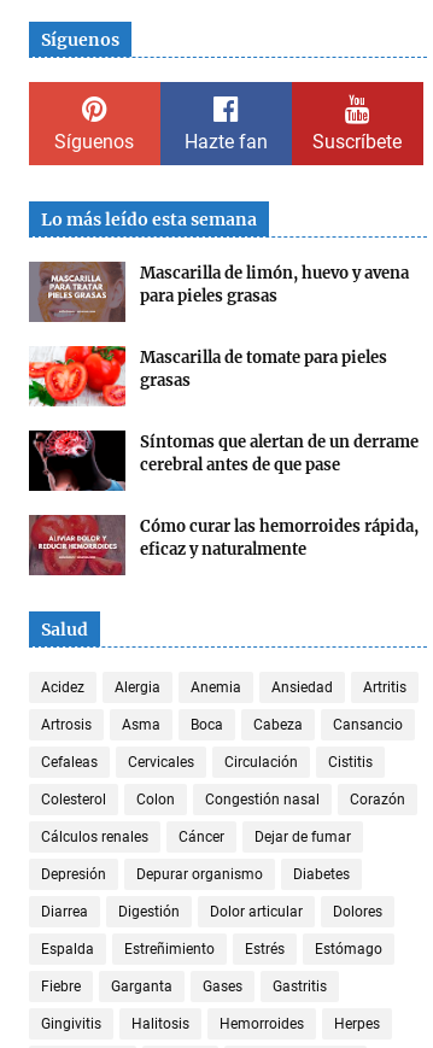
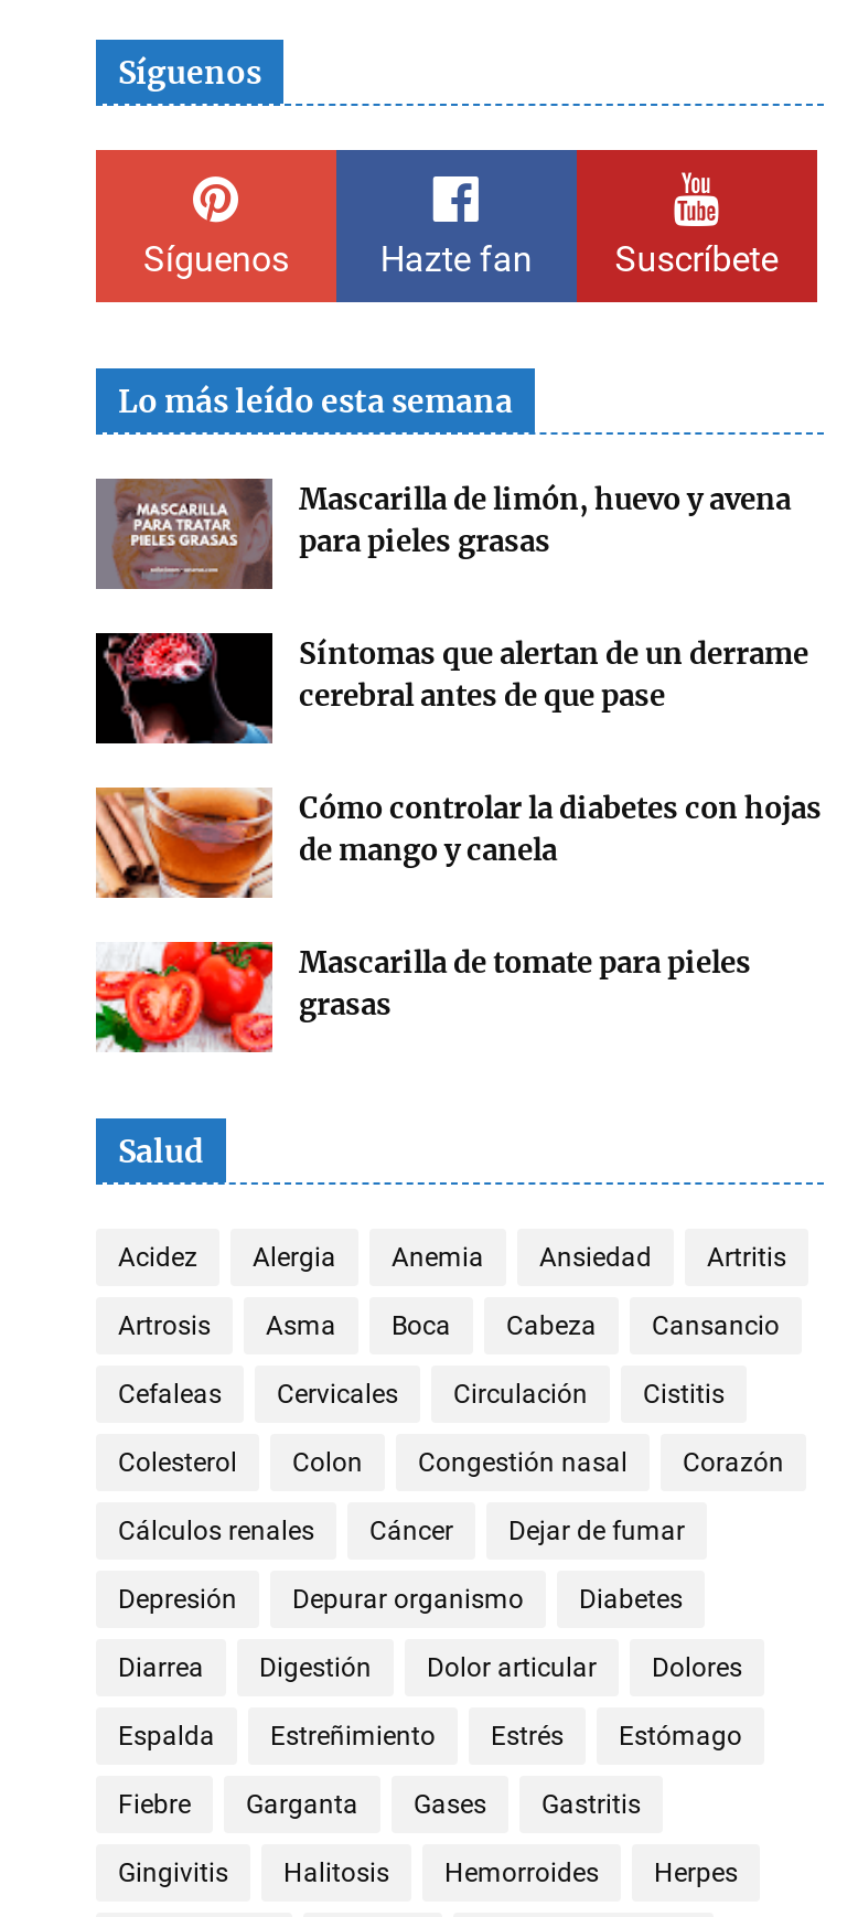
none -> [94,788,822,900] [image] | Cómo controlar la diabetes con hojas | de mango y canela
moved [27,344,387,409] -> [92,938,751,1057]: [image] | Mascarilla de tomate para pieles | grasas
moved [28,429,419,492] -> [94,631,808,746]: [image] | Síntomas que alertan de un derrame | cerebral antes de que pase
[28,514,419,576] [image] | Cómo curar las hemorroides rápida, | eficaz y naturalmente -> none

